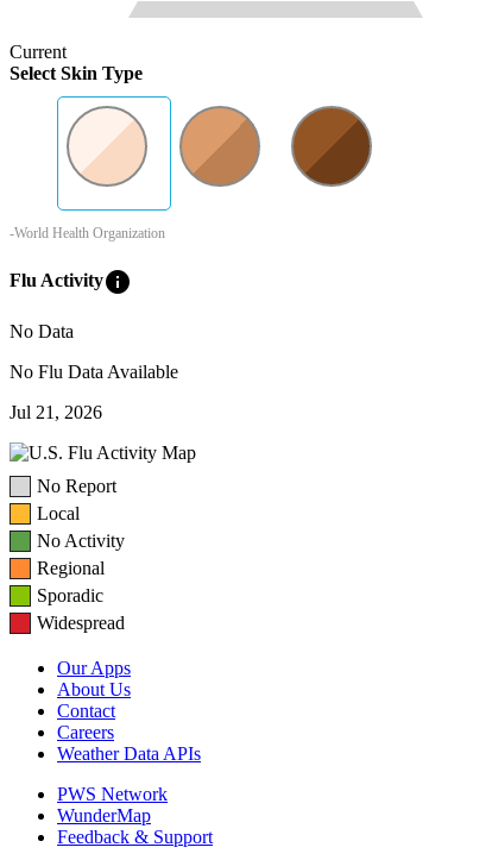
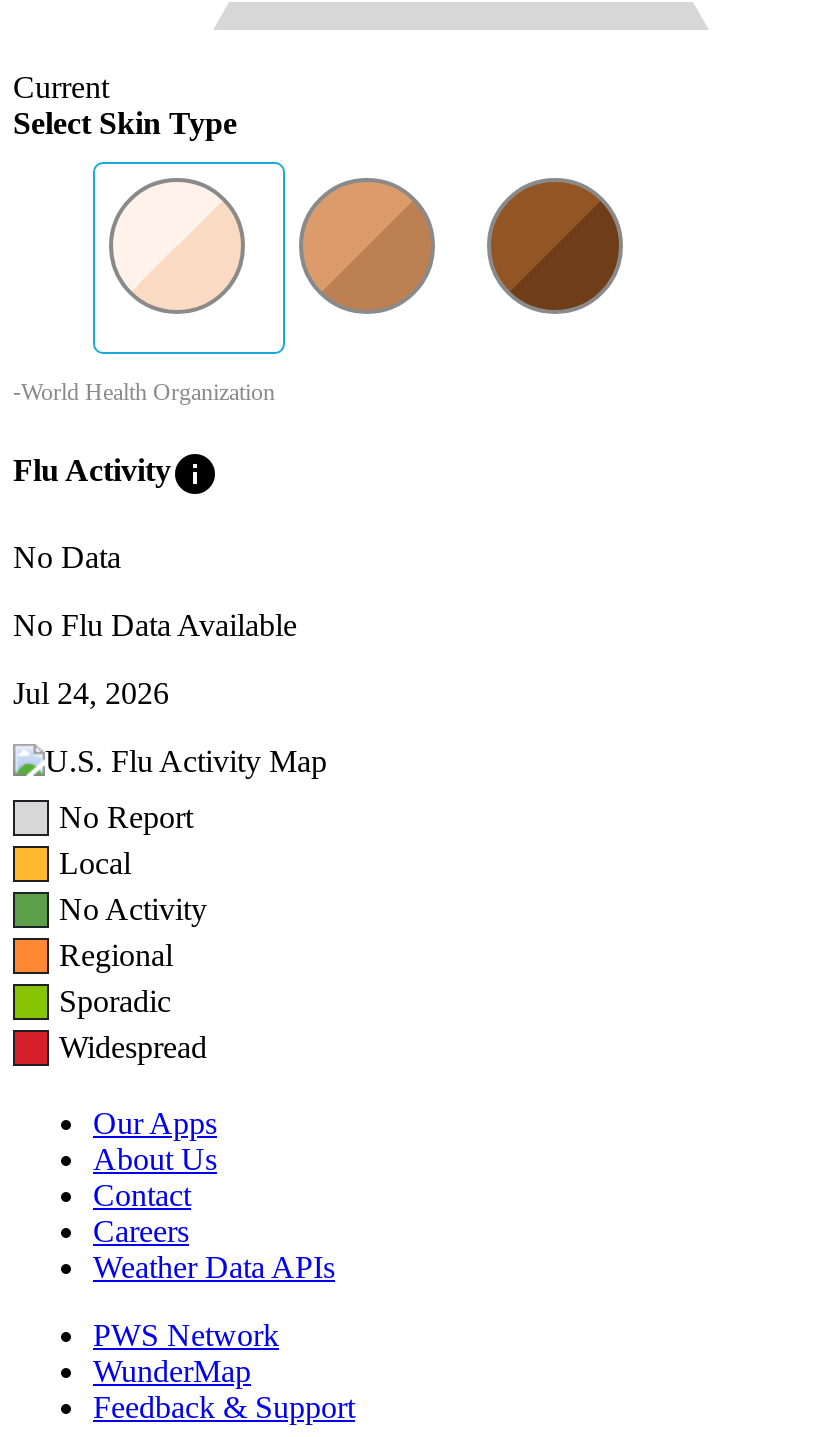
[10,403,102,423] Jul 21, 2026 -> [13,677,169,711] Jul 24, 2026

